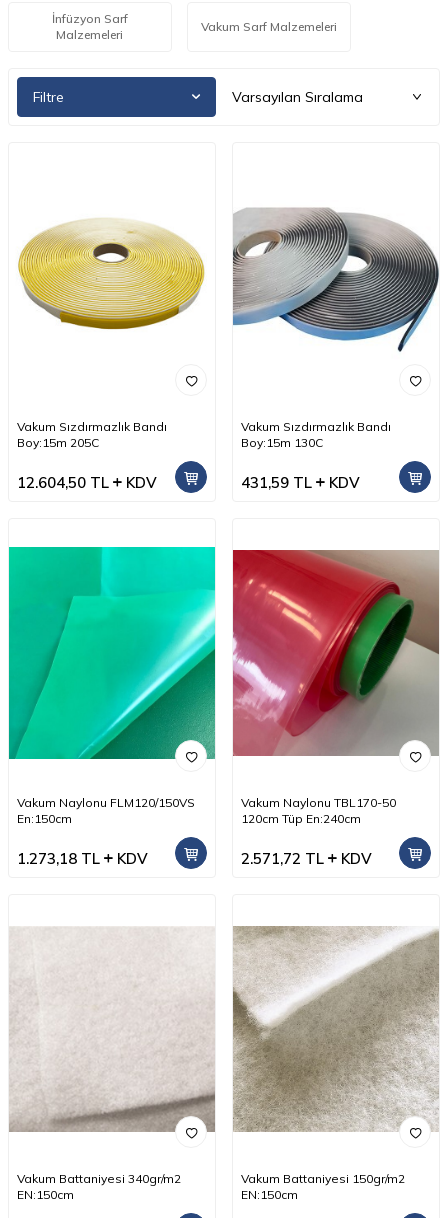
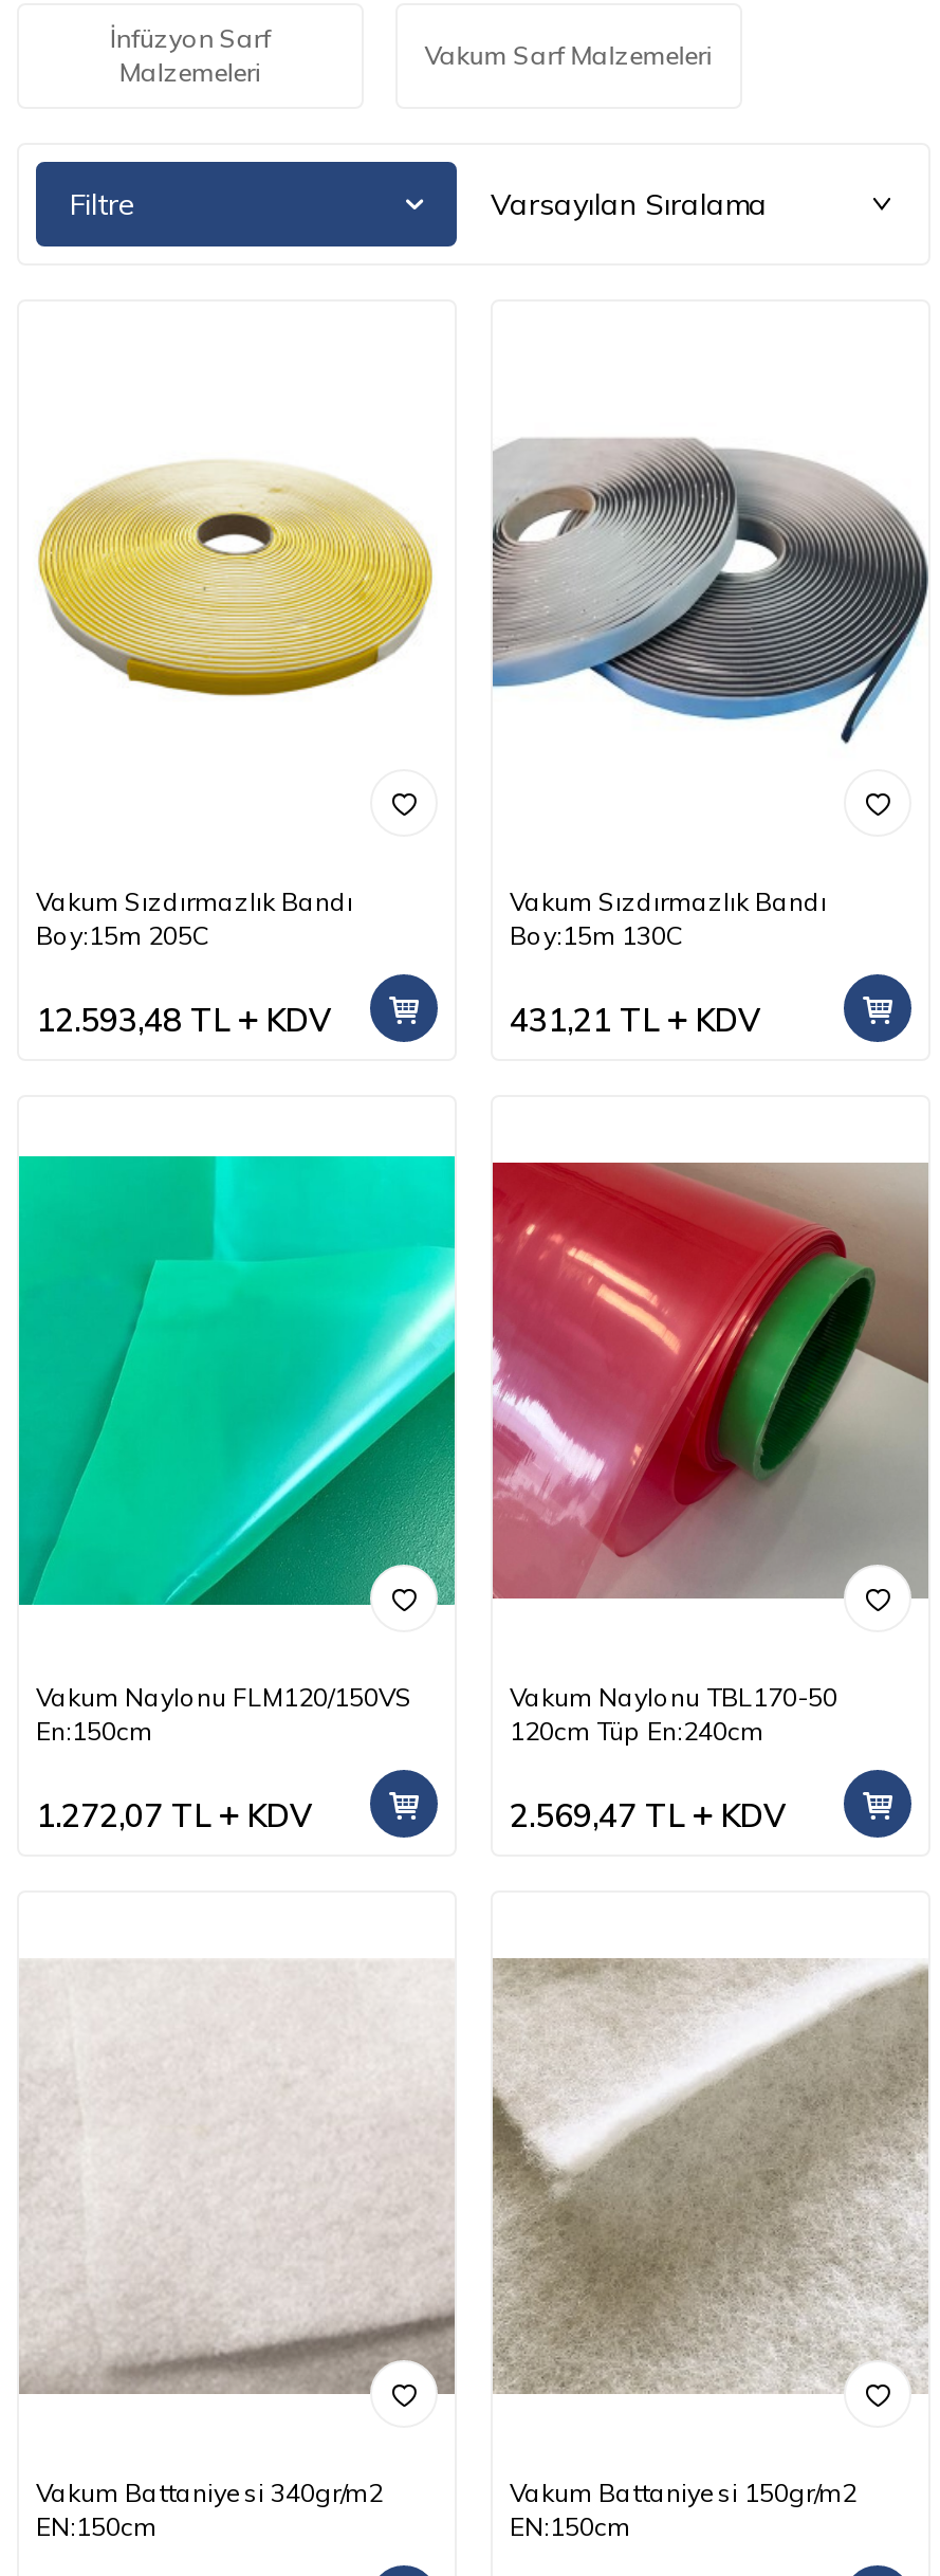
[17,473,157,492] 12.604,50 TL KDV -> [36,1000,332,1040] 12.593,48 TL KDV
[241,473,360,492] 431,59 TL KDV -> [510,1000,761,1040] 431,21 TL KDV
[17,849,148,868] 1.273,18 TL KDV -> [36,1795,313,1835] 1.272,07 TL KDV
[241,849,372,868] 2.571,72 TL KDV -> [510,1795,787,1835] 2.569,47 TL KDV

